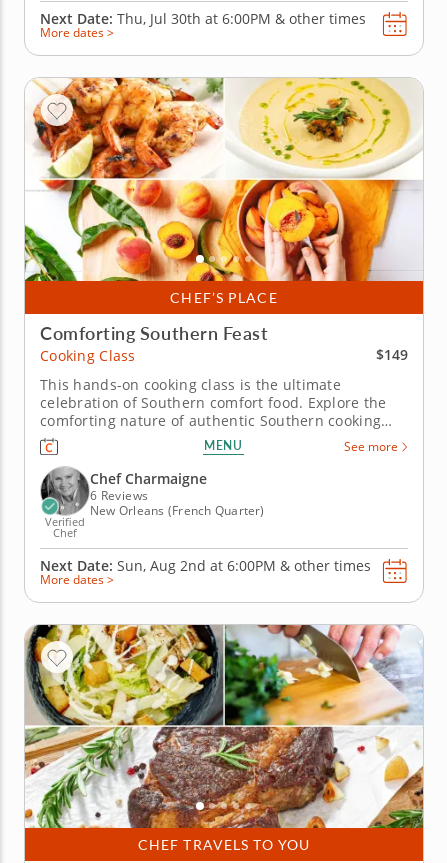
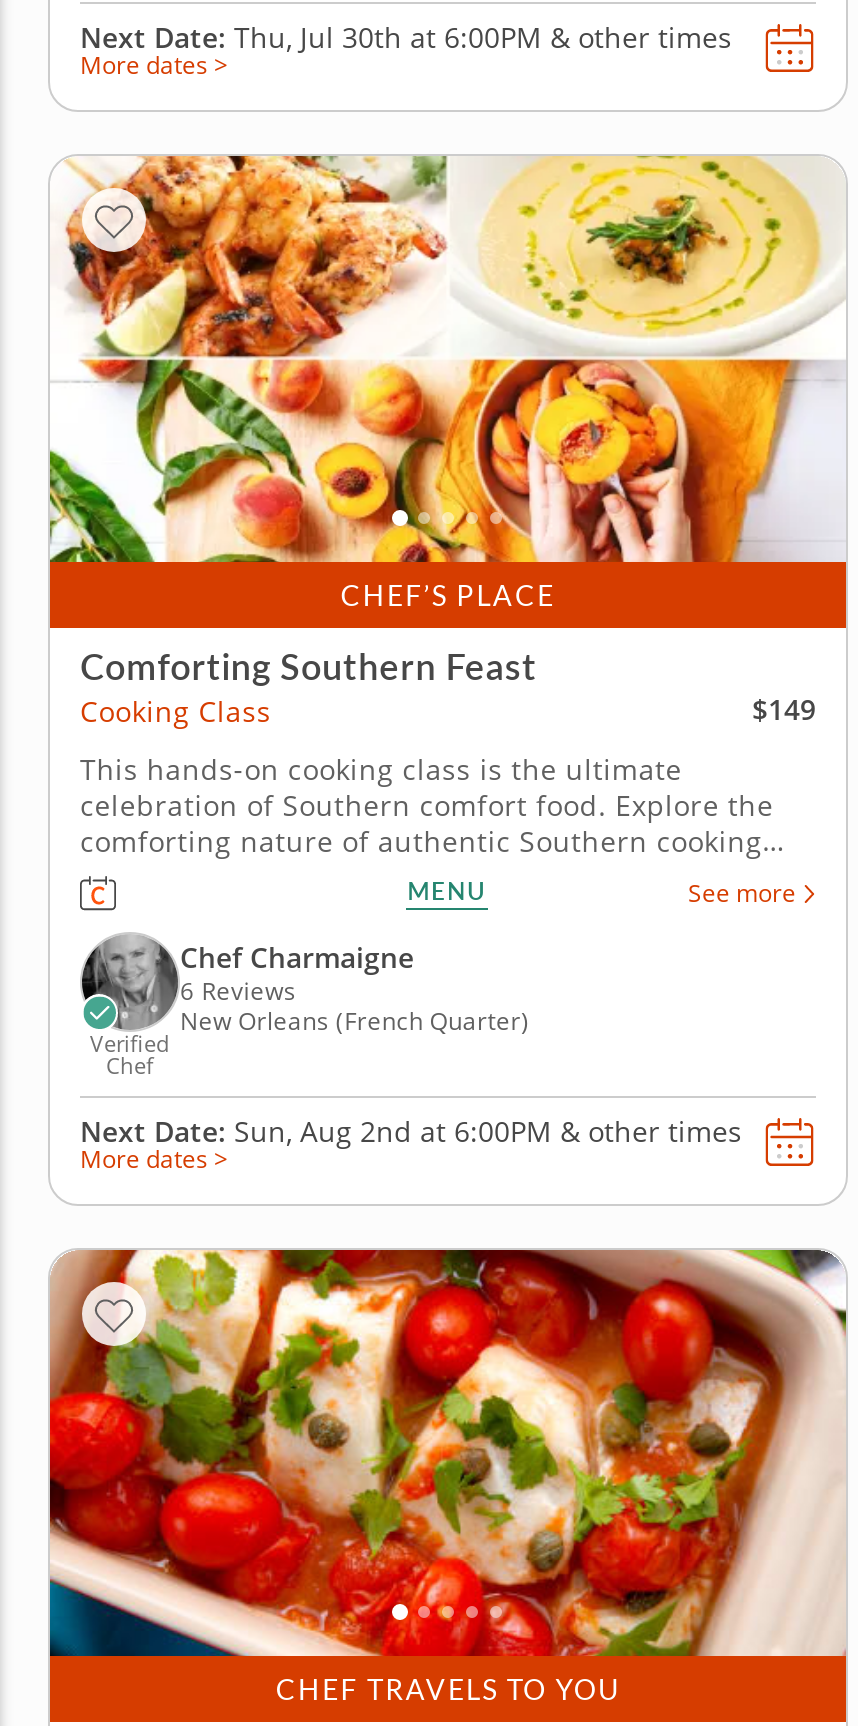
[24,624,424,829] [image] -> [48,1248,848,1658] [image]

